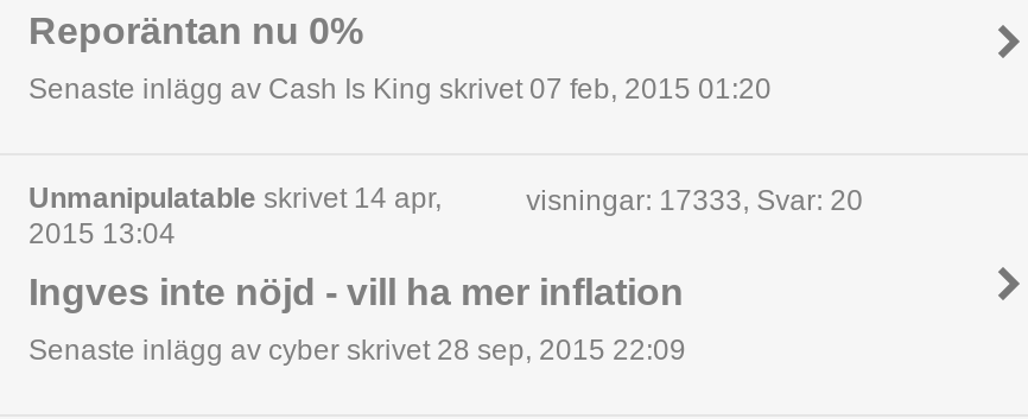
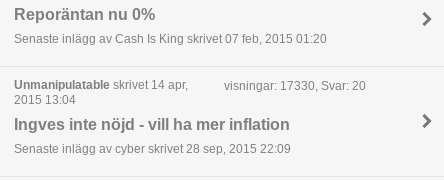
[526,183,863,216] visningar: 17333, Svar: 20 -> [224,79,366,93] visningar: 17330, Svar: 20

